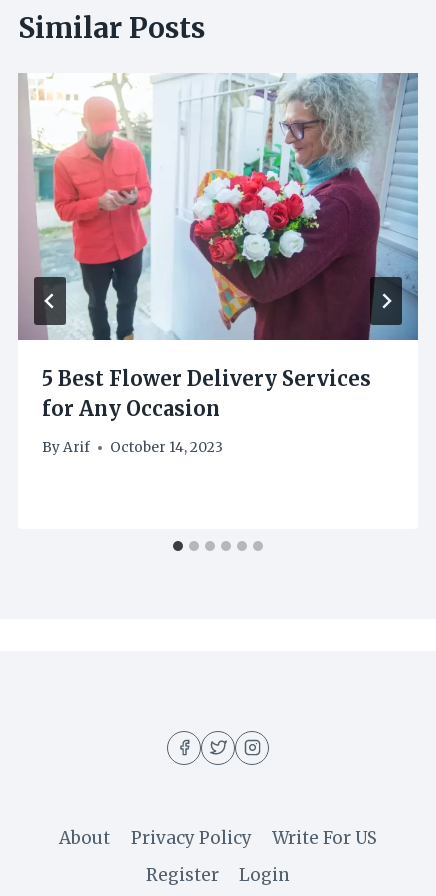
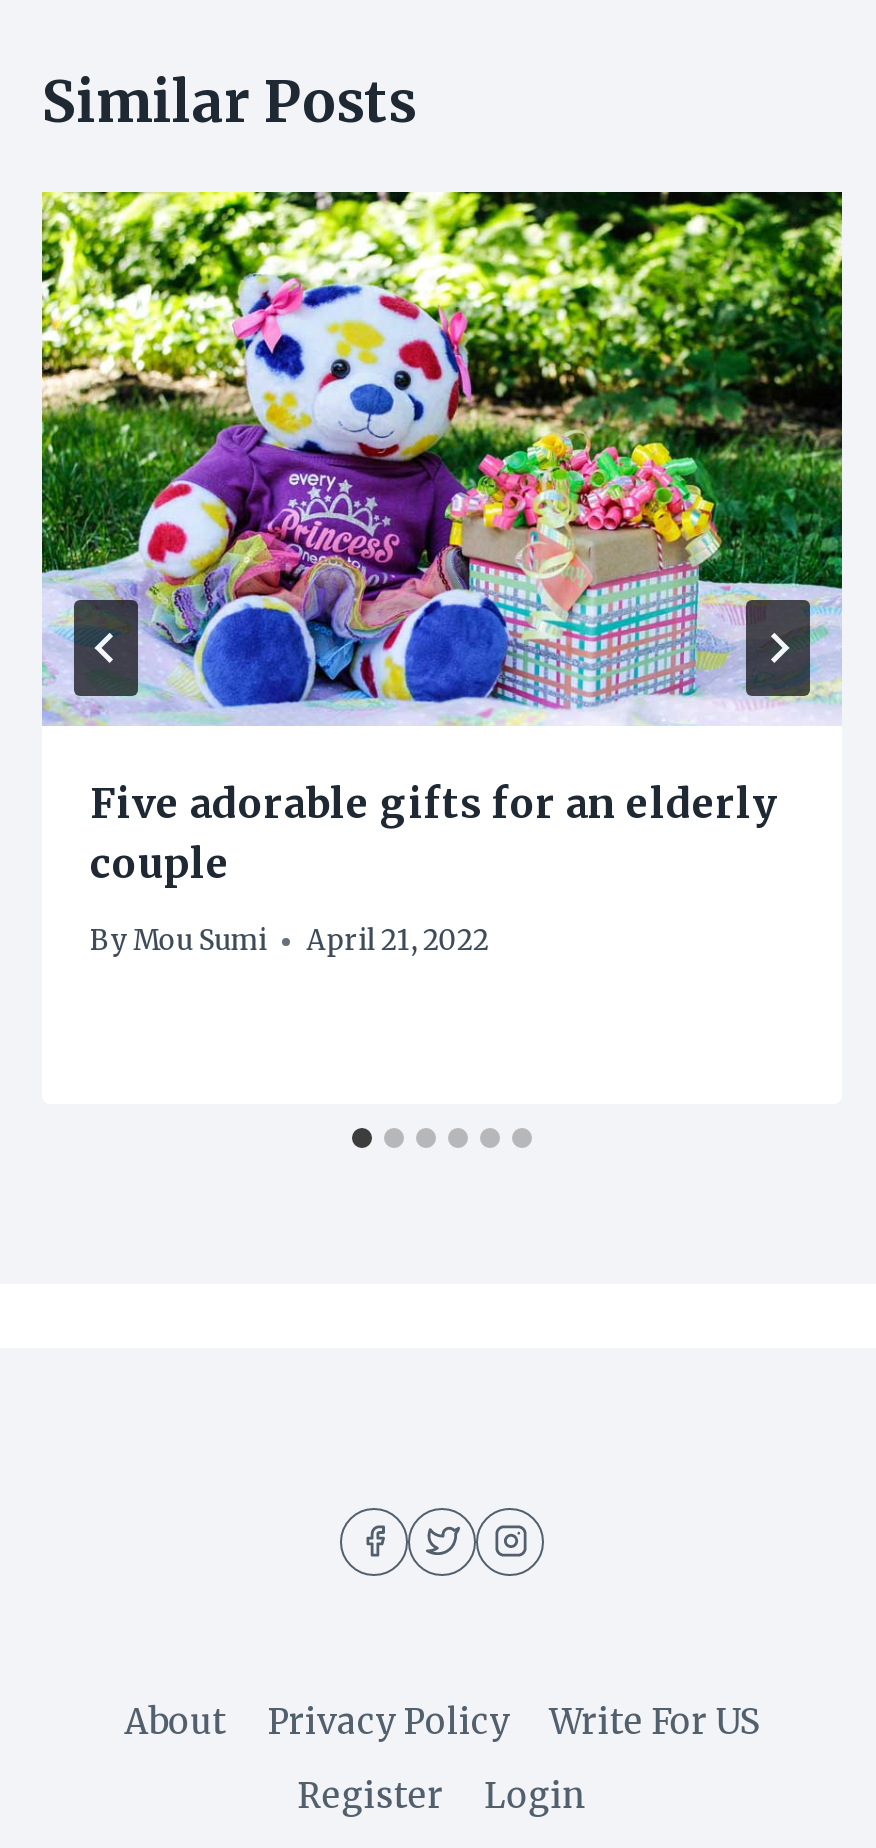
[18,72,419,421] [image] | 5 Best Flower Delivery Services | for Any Occasion -> [40,190,844,888] [image] | Five adorable gifts for an elderly | couple
[42,439,223,456] By Arif | October 14, 2023 -> [90,925,488,959] By Mou Sumi | April 21, 2022

